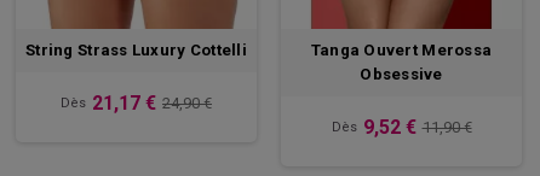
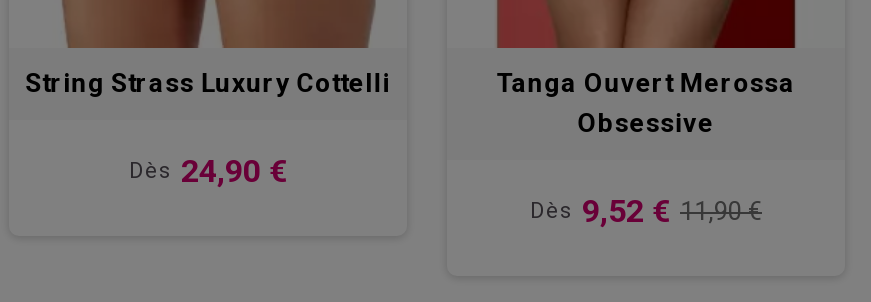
[61,91,212,114] Dès 21,17 € 24,90 € -> [129,152,287,190] Dès 24,90 €

